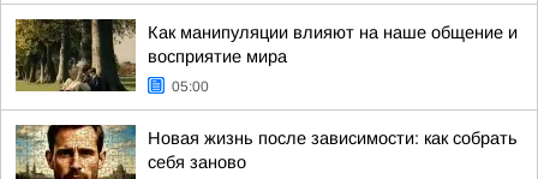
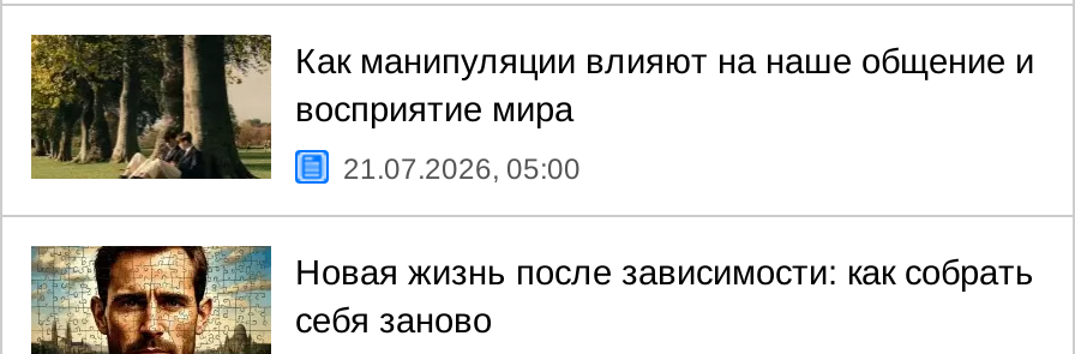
[172,78,209,95] 05:00 -> [343,152,581,186] 21.07.2026, 05:00

